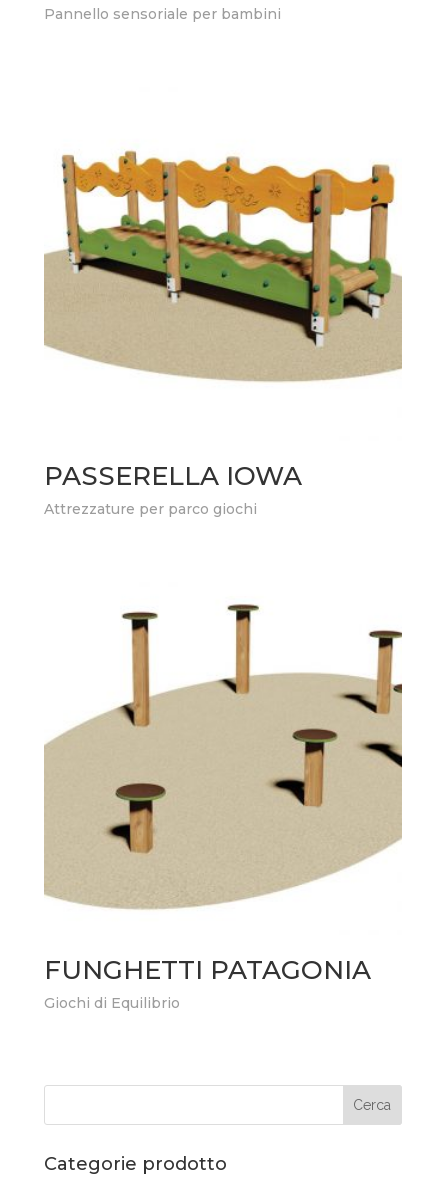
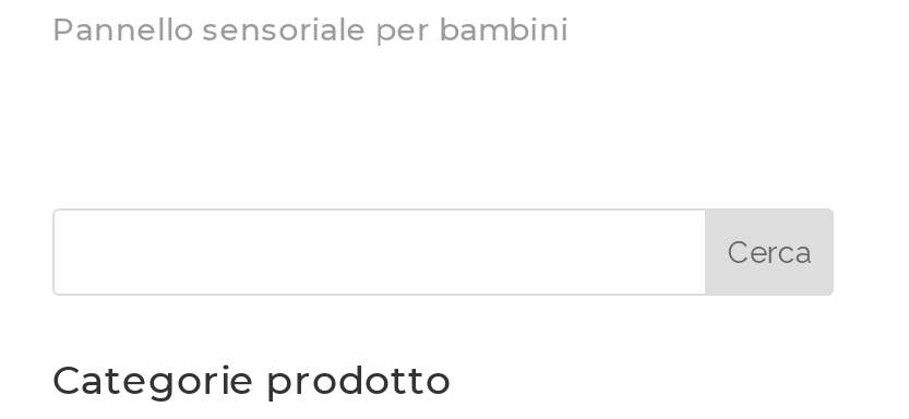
[43,150,403,383] [image] -> none
[44,460,302,518] PASSERELLA IOWA | Attrezzature per parco giochi -> none
[43,603,403,910] [image] -> none
[44,954,371,1012] FUNGHETTI PATAGONIA | Giochi di Equilibrio -> none

